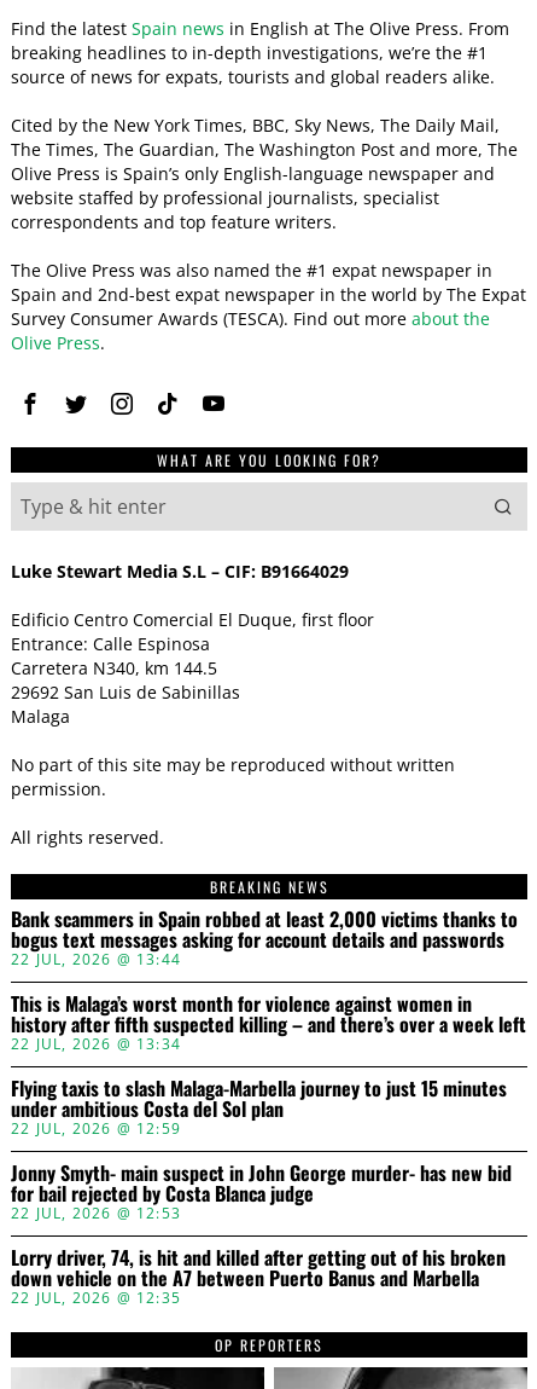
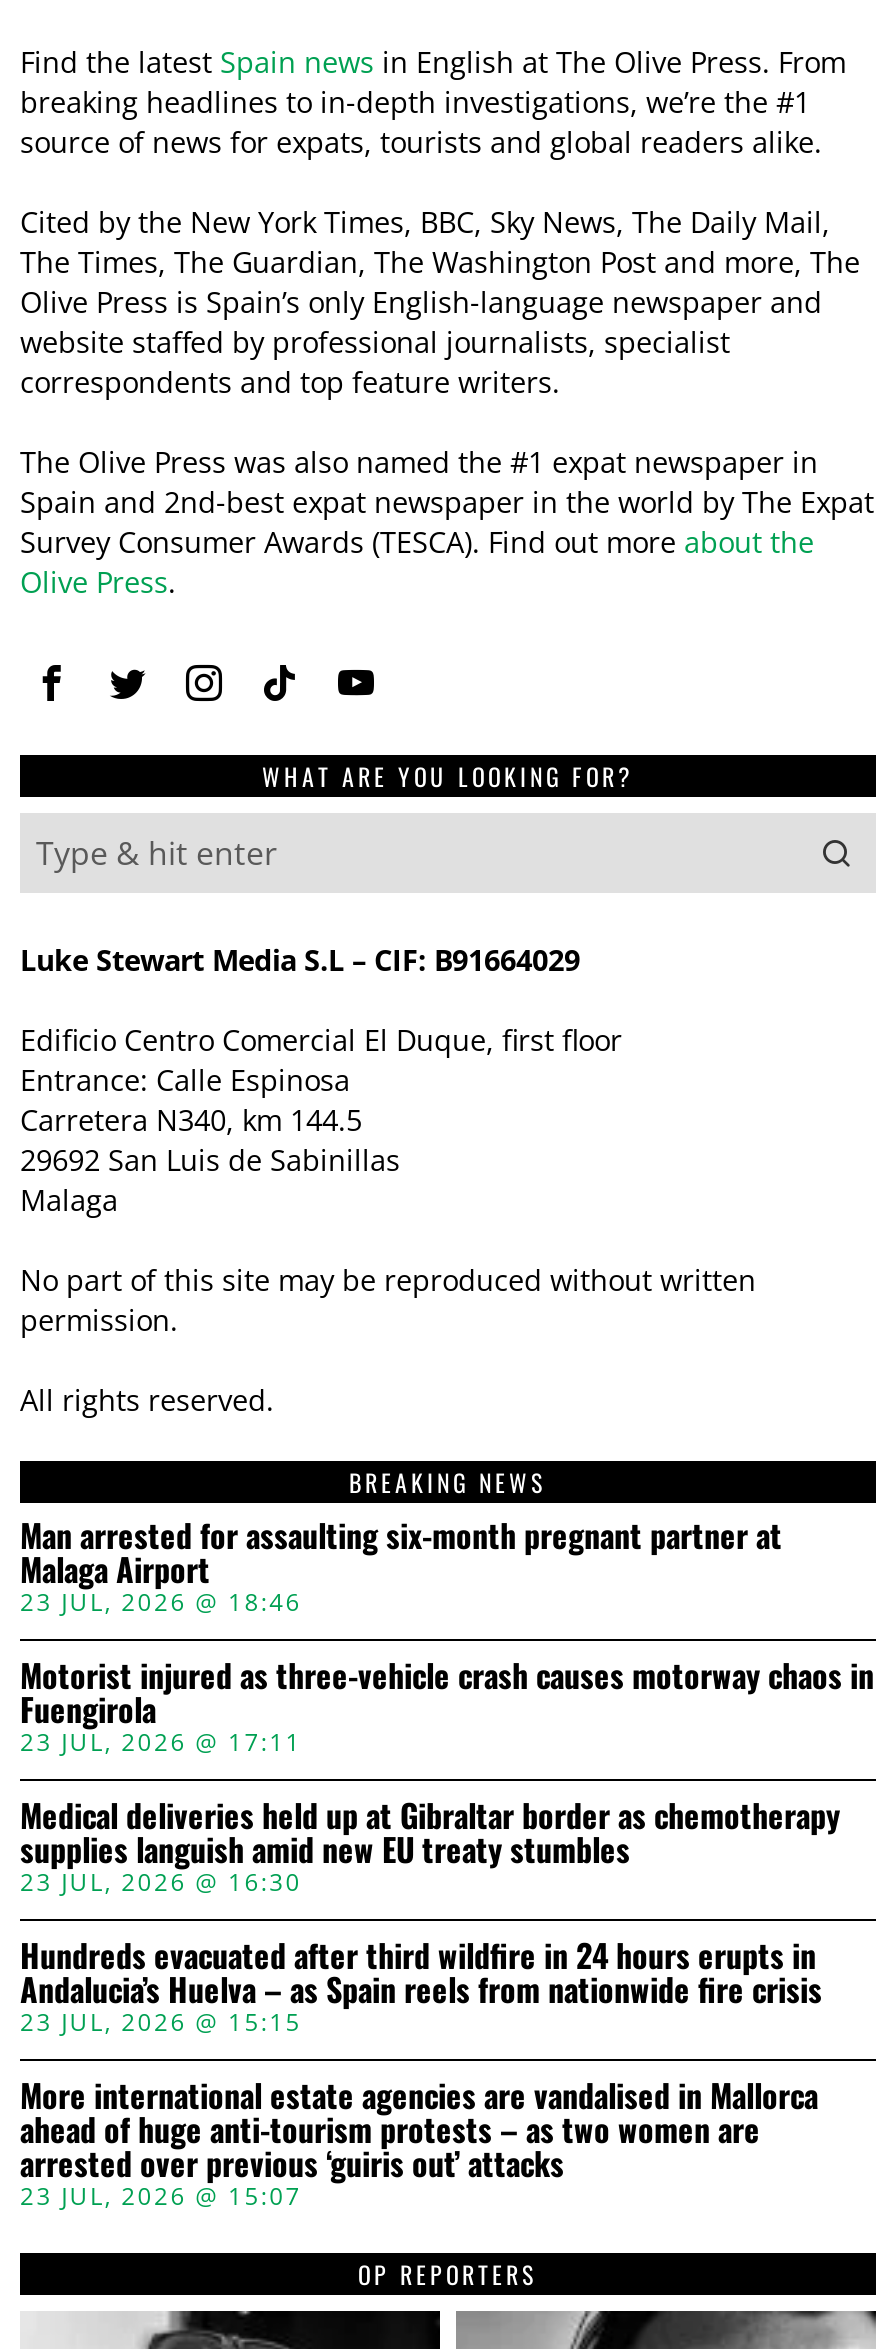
[11,904,518,969] Bank scammers in Spain robbed at least 2,000 victims thanks to | bogus text messages asking for account details and passwords | 22 JUL, 2026 @ 13:44 -> [20,1512,782,1620] Man arrested for assaulting six-month pregnant partner at | Malaga Airport | 23 JUL, 2026 @ 18:46
[11,988,526,1054] This is Malaga’s worst month for violence against women in | history after fifth suspected killing – and there’s over a week left | 22 JUL, 2026 @ 13:34 -> [20,1652,874,1760] Motorist injured as three-vehicle crash causes motorway chaos in | Fuengirola | 23 JUL, 2026 @ 17:11
[11,1073,507,1138] Flying taxis to slash Malaga-Marbella journey to just 15 minutes | under ambitious Costa del Sol plan | 22 JUL, 2026 @ 12:59 -> [20,1792,840,1900] Medical deliveries held up at Gibraltar border as chemotherapy | supplies languish amid new EU treaty stumbles | 23 JUL, 2026 @ 16:30
[11,1158,512,1223] Jonny Smyth- main suspect in John George murder- has new bid | for bail rejected by Costa Blanca judge | 22 JUL, 2026 @ 12:53 -> [20,1932,822,2040] Hundreds evacuated after third wildfire in 24 hours erupts in | Andalucia’s Huelva – as Spain reels from nationwide fire crisis | 23 JUL, 2026 @ 15:15
[11,1242,506,1308] Lorry driver, 74, is hit and killed after getting out of his broken | down vehicle on the A7 between Puerto Banus and Marbella | 22 JUL, 2026 @ 12:35 -> [20,2072,818,2214] More international estate agencies are vandalised in Mallorca | ahead of huge anti-tourism protests – as two women are | arrested over previous ‘guiris out’ attacks | 23 JUL, 2026 @ 15:07

